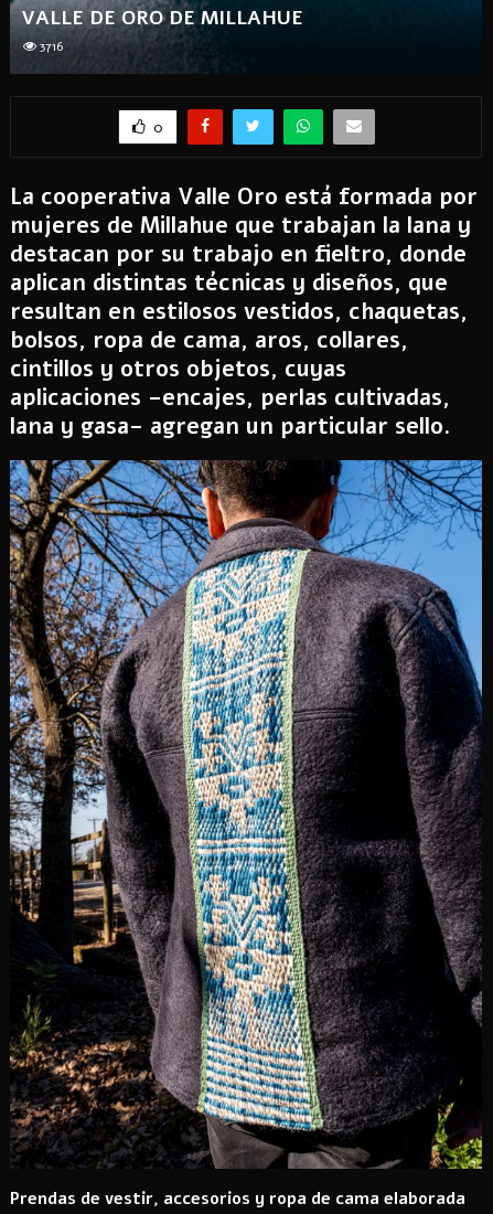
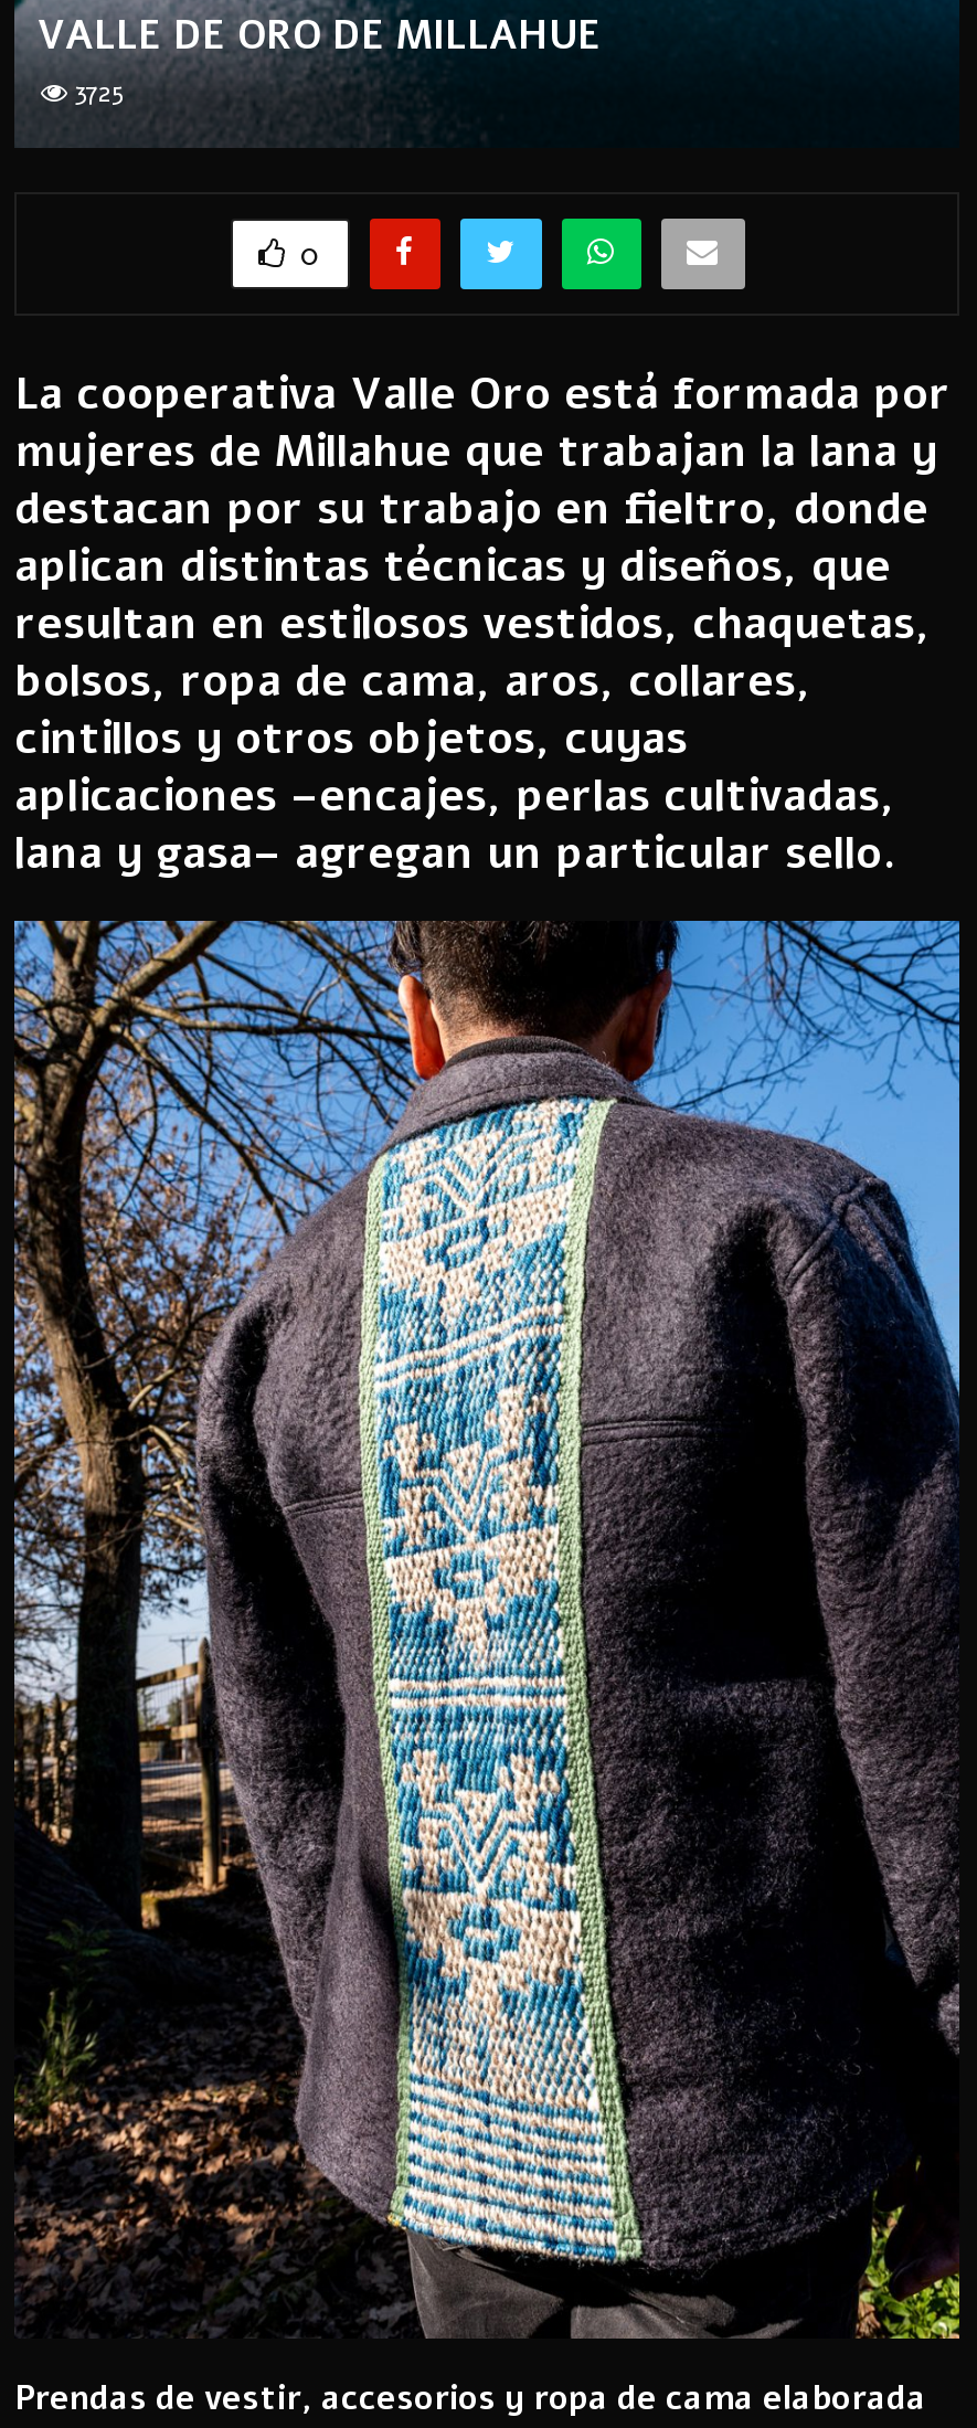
[40,38,63,55] 3716 -> [74,75,123,110] 3725

